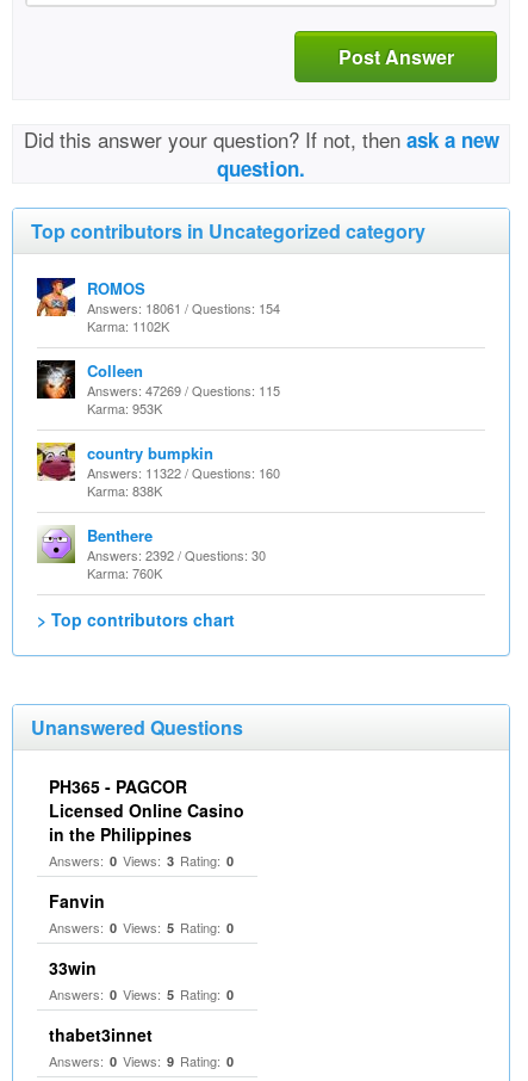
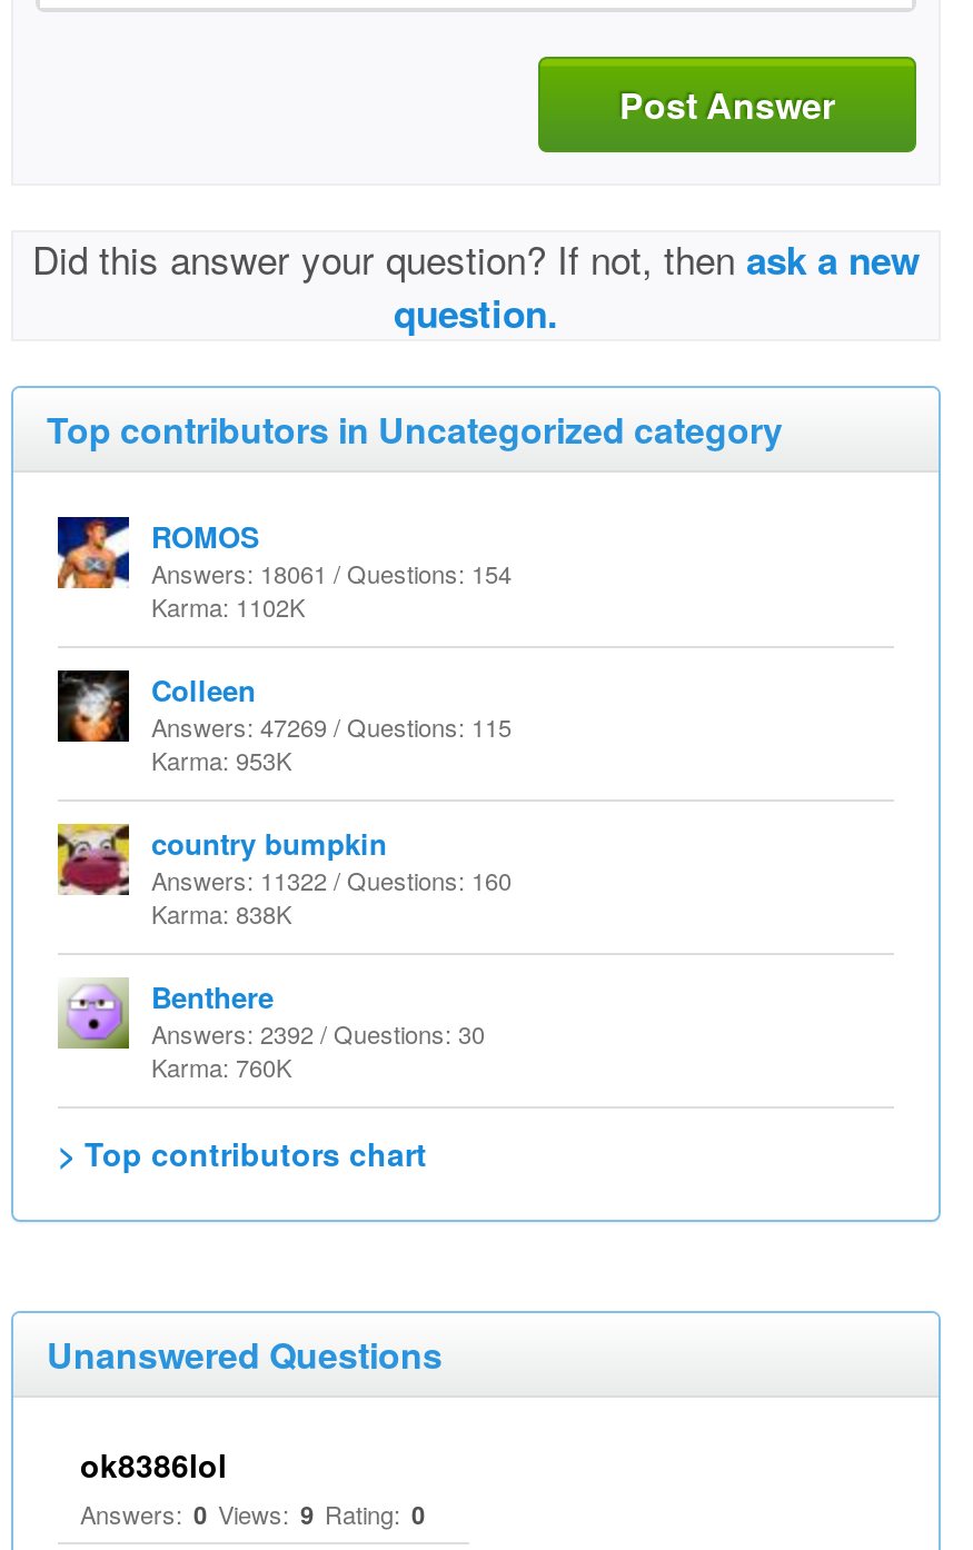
[49,774,244,1046] PH365 - PAGCOR | Licensed Online Casino | in the Philippines | Answers: 0 Views: 3 Rating: 0 | Fanvin | Answers: 0 Views: 5 Rating: 0 | 33win | Answers: 0 Views: 5 Rating: 0 | thabet3innet -> [80,1442,227,1487] ok8386lol

